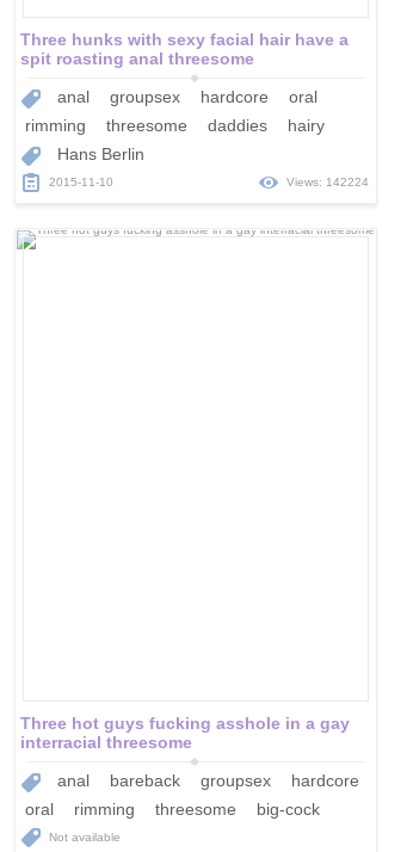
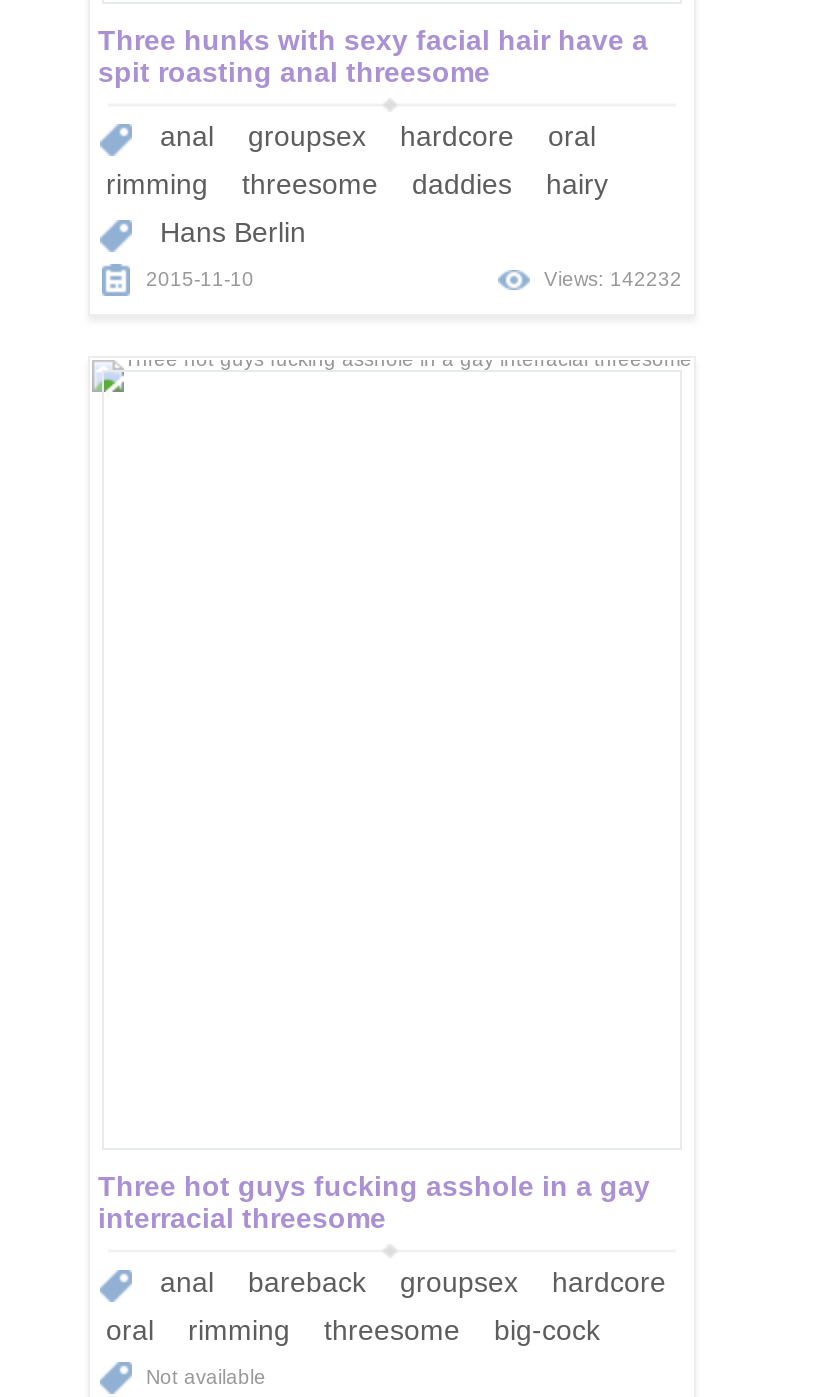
[283,175,369,189] Views: 142224 -> [538,268,682,290] Views: 142232

